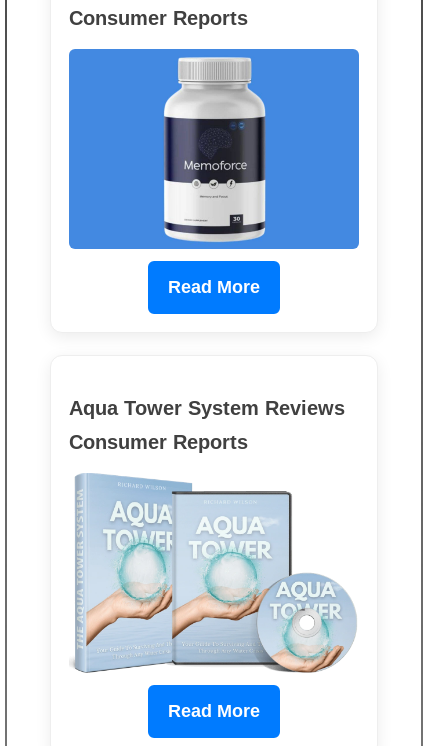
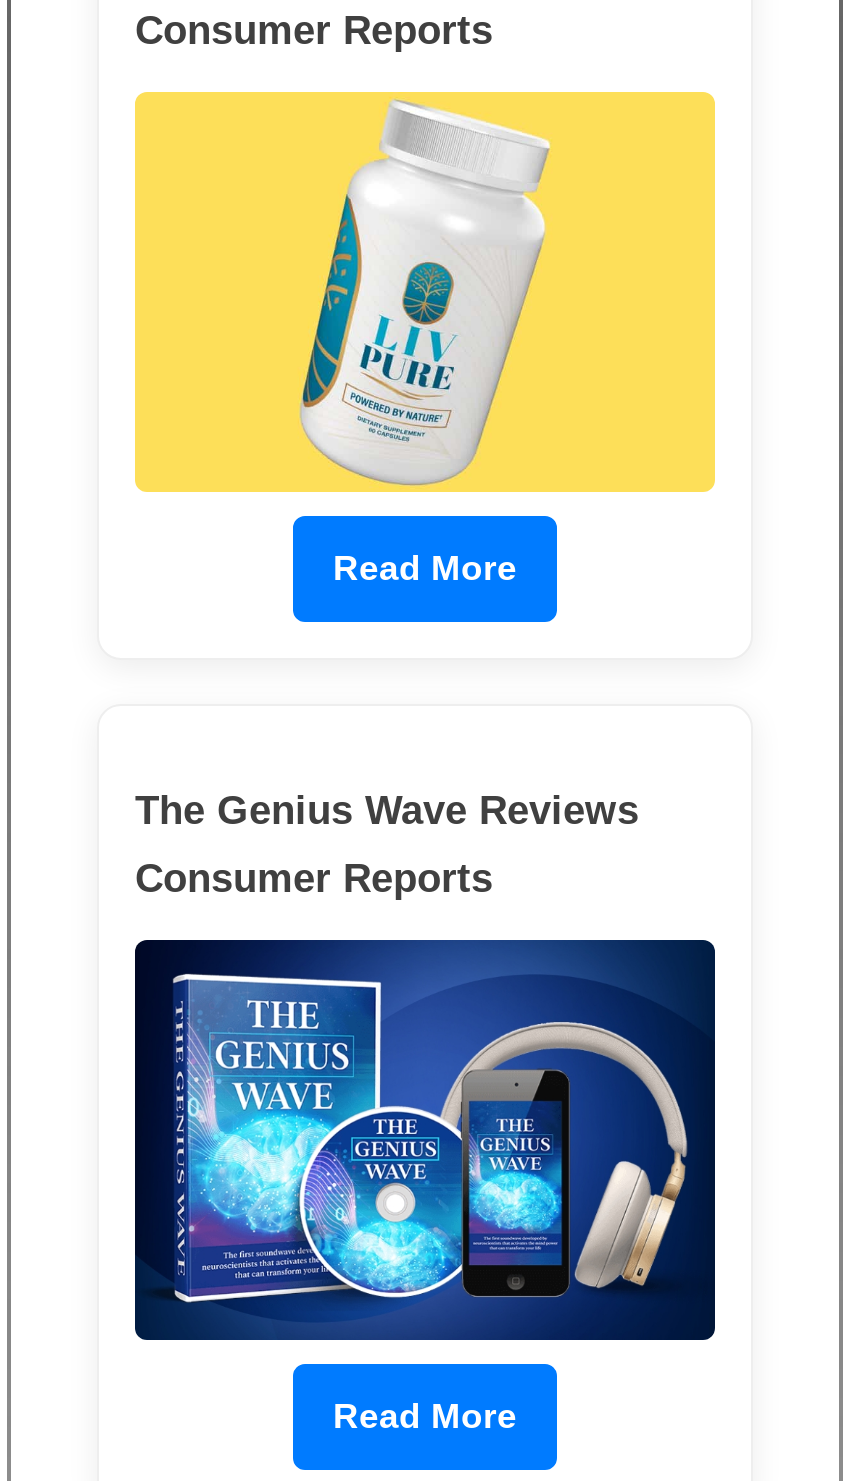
[68,48,360,250] [image] -> [133,90,717,494] [image]
[69,397,345,419] Aqua Tower System Reviews -> [135,787,639,831] The Genius Wave Reviews
[69,473,359,673] [image] -> [133,938,717,1342] [image]

